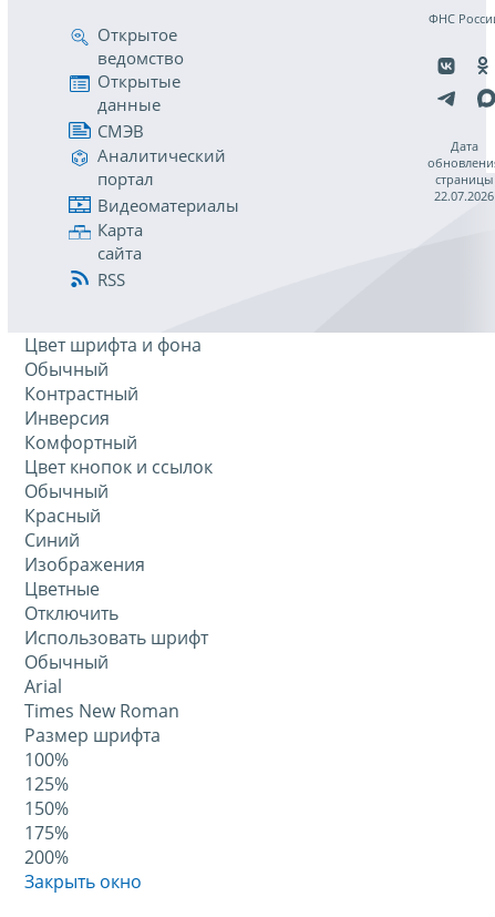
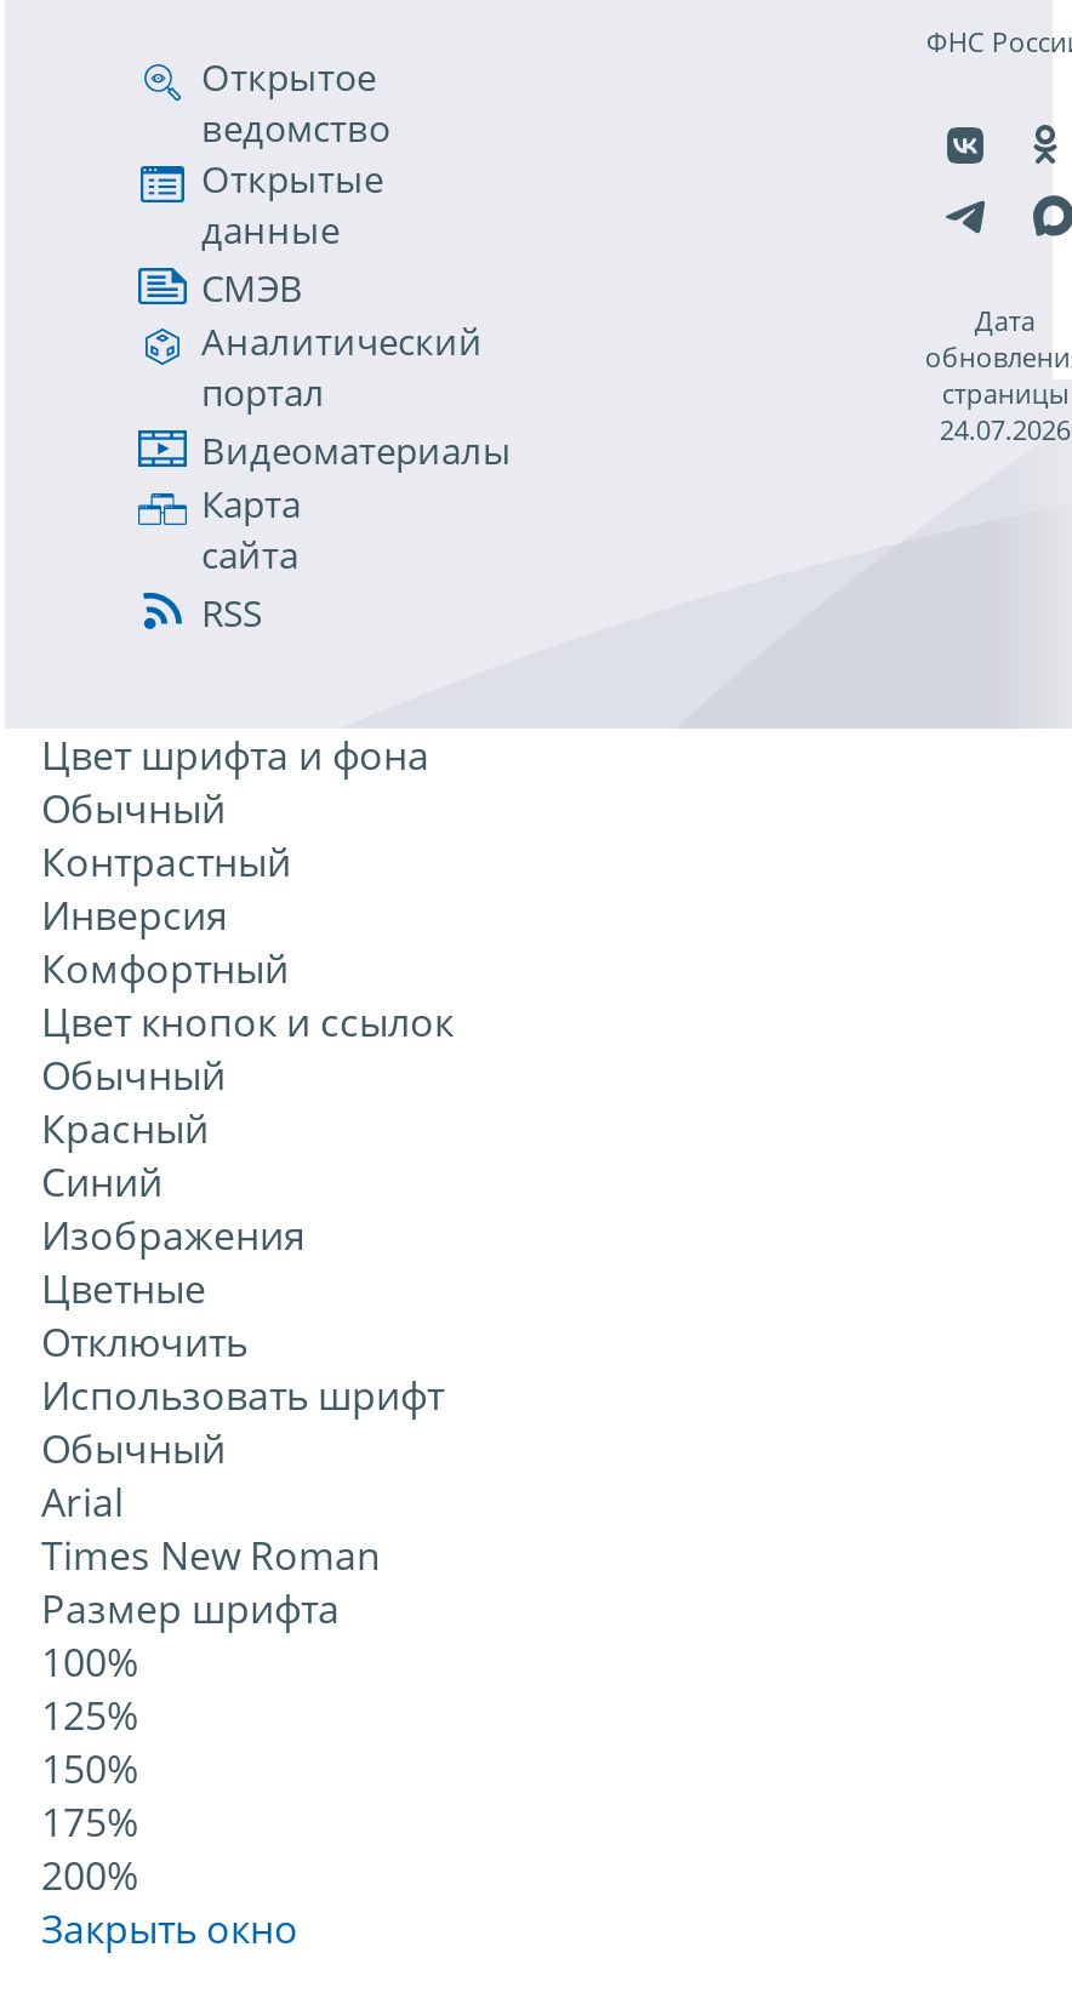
[434,188,494,205] 22.07.2026 -> [939,412,1070,449] 24.07.2026

